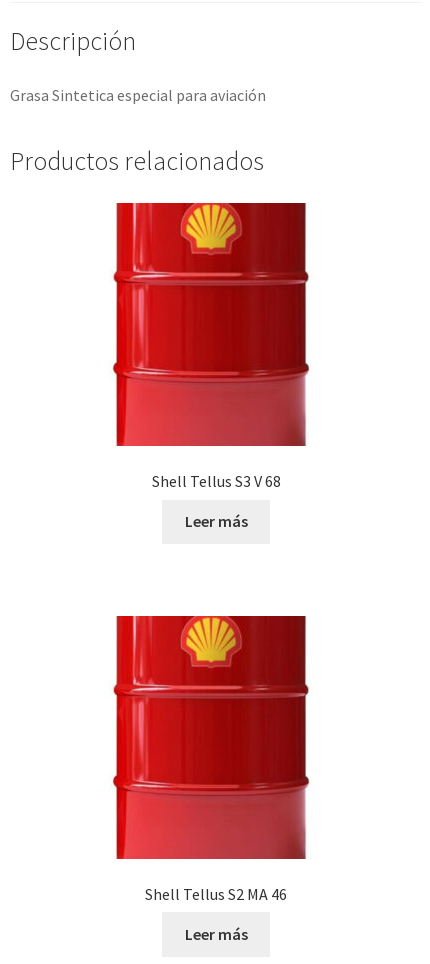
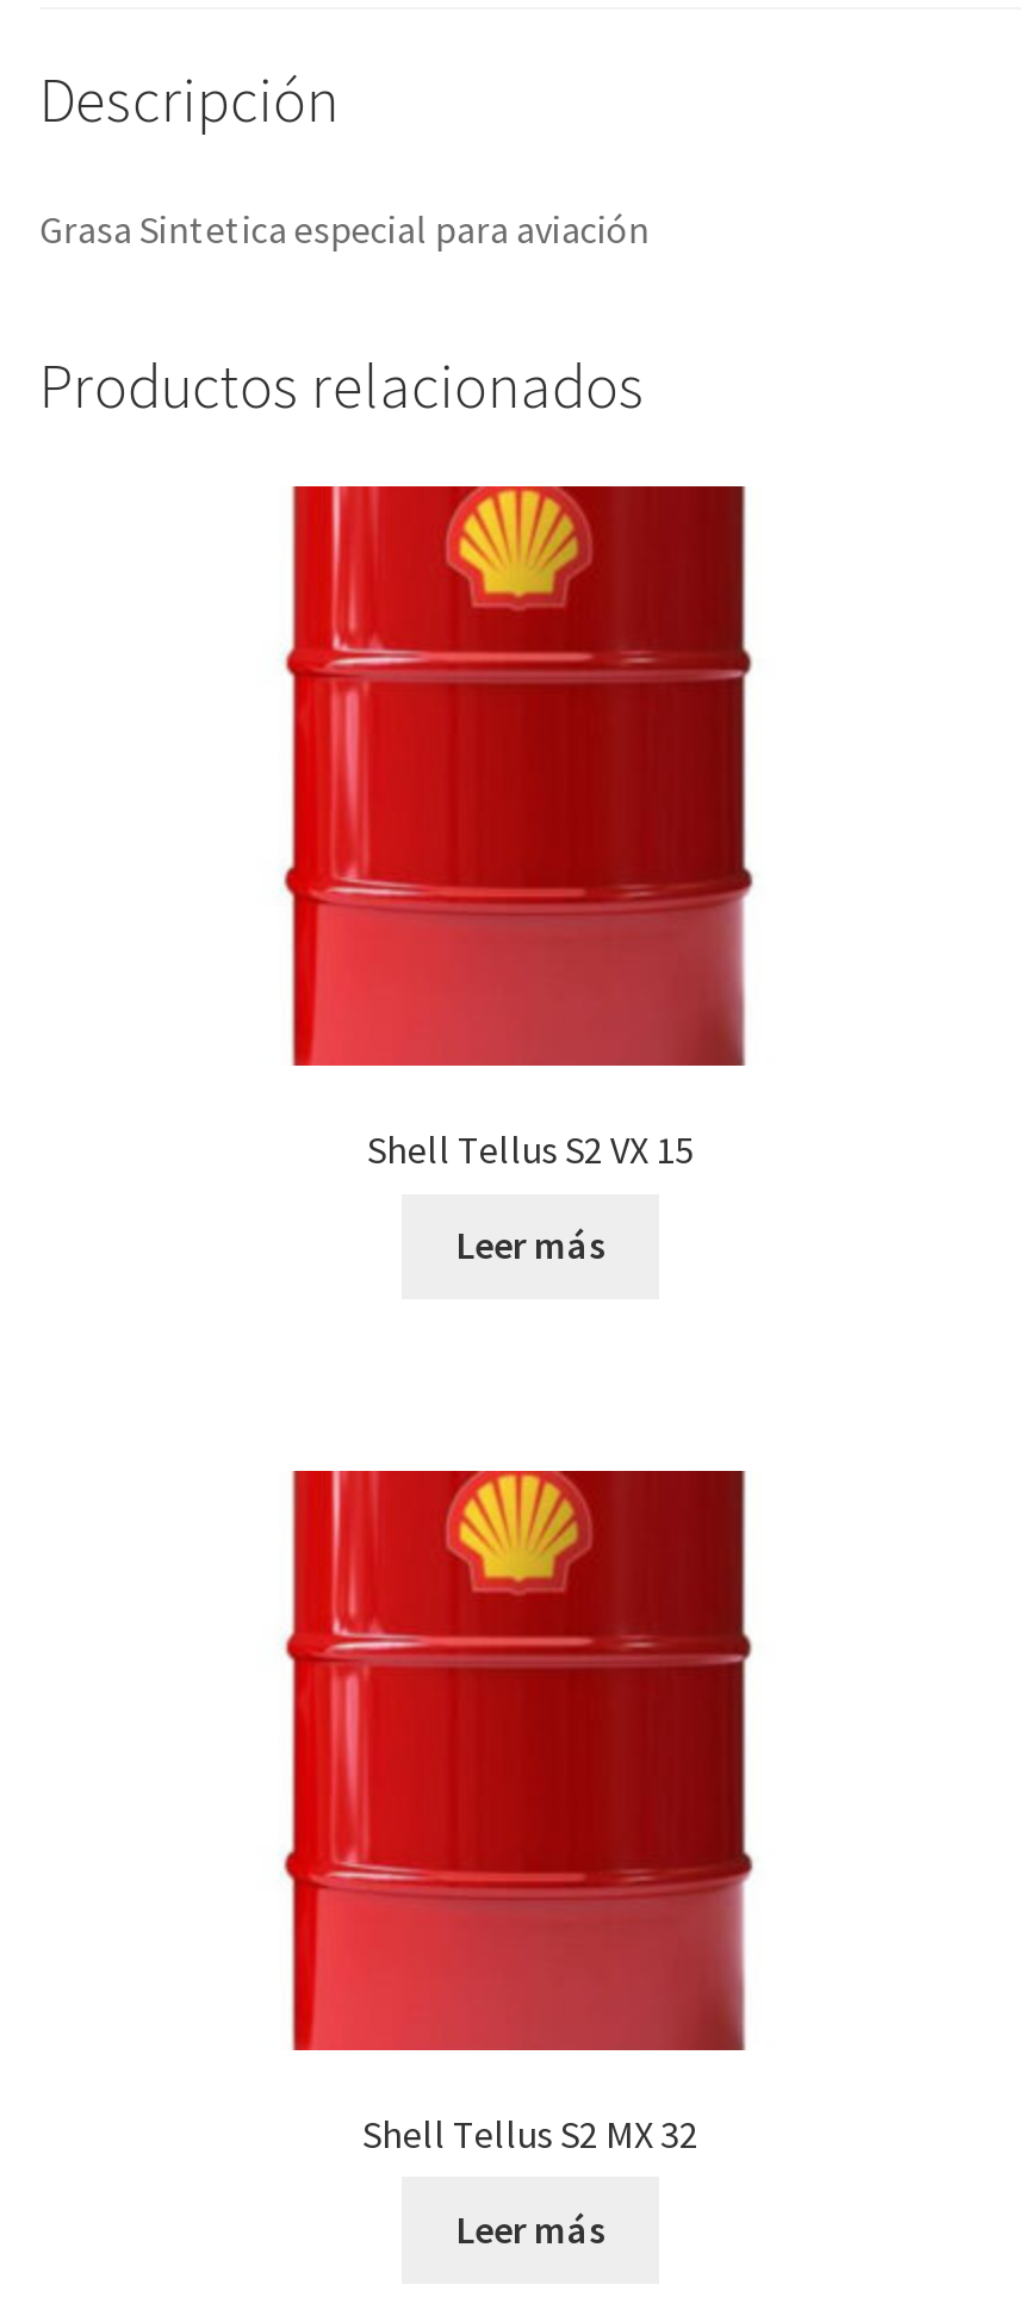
[151,471,280,491] Shell Tellus S3 V 68 -> [367,1125,694,1173] Shell Tellus S2 VX 15
[145,884,287,904] Shell Tellus S2 MA 46 -> [362,2109,698,2157] Shell Tellus S2 MX 32

